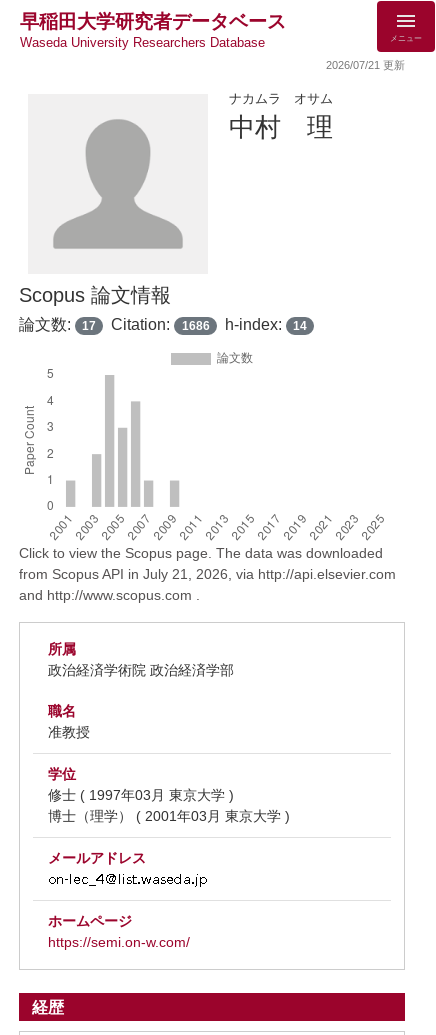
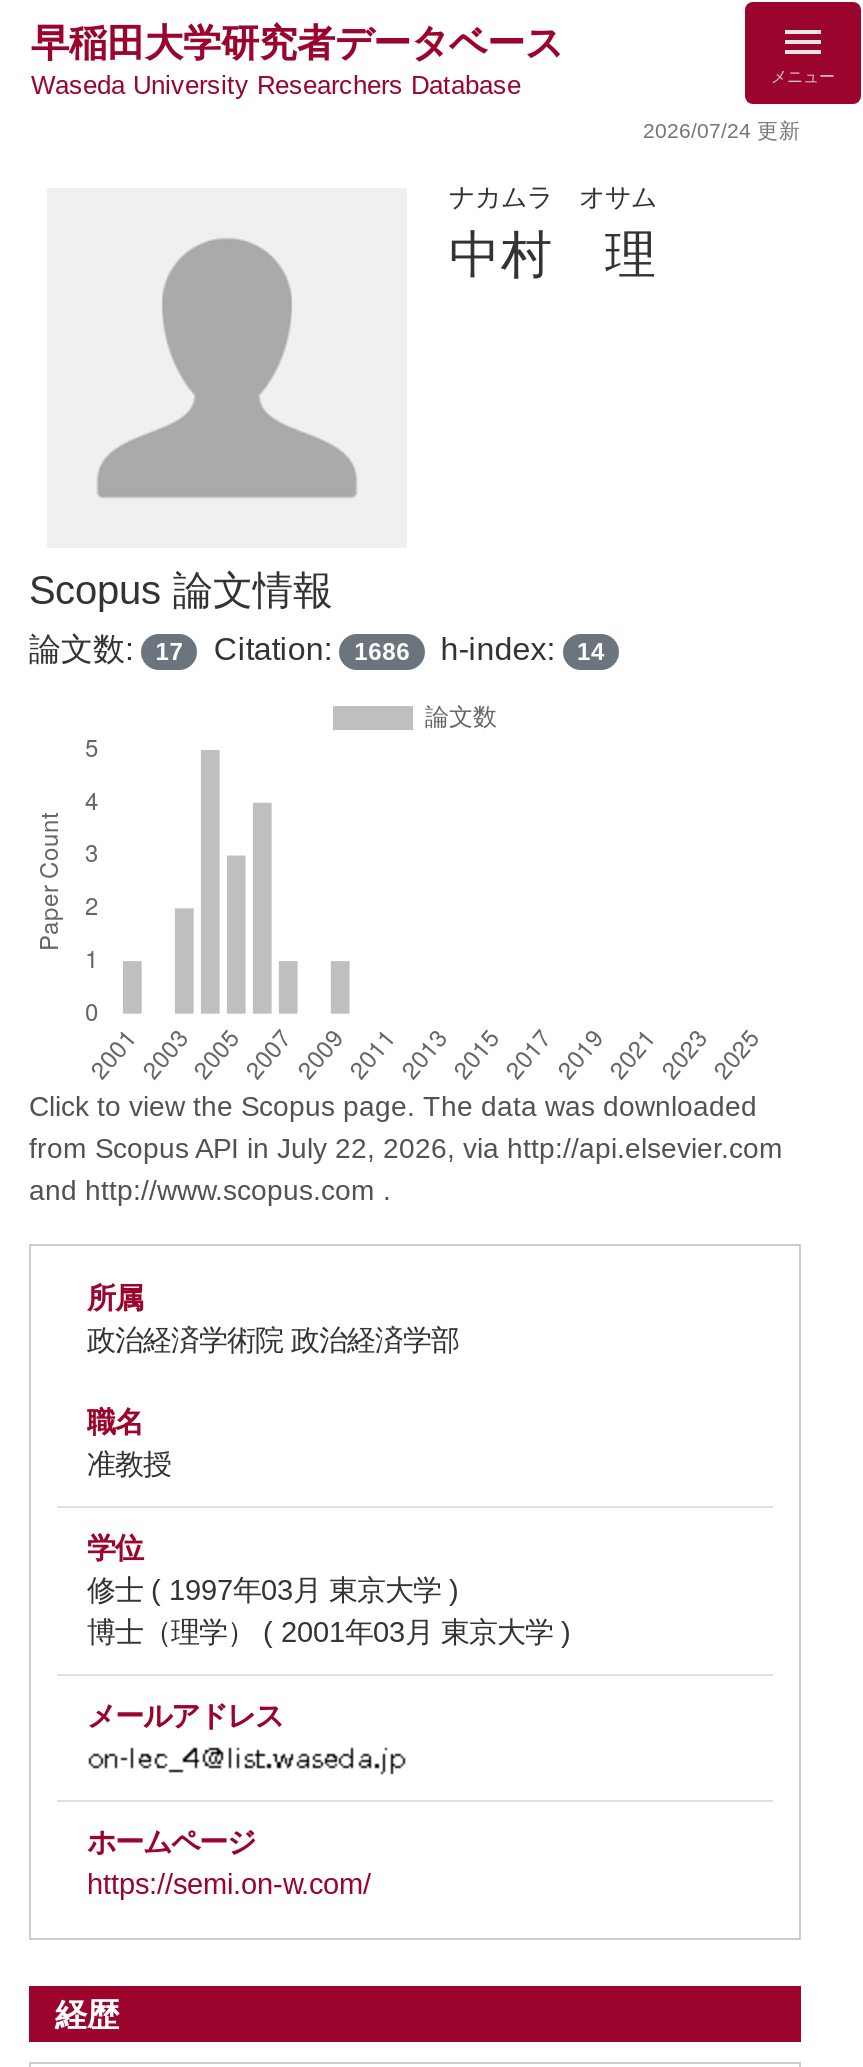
[326,59,405,71] 2026/07/21 更新 -> [643,118,801,142] 2026/07/24 更新
[19,566,396,582] from Scopus API in July 21, 2026, via http://api.elsevier.com -> [29,1132,783,1164] from Scopus API in July 22, 2026, via http://api.elsevier.com

